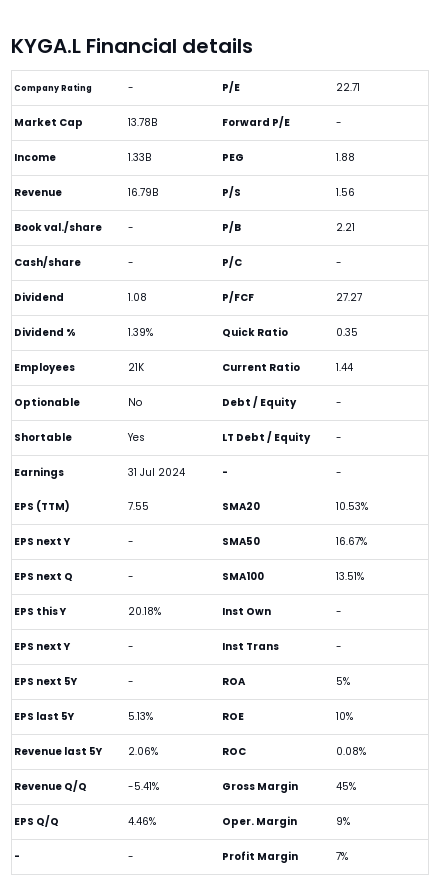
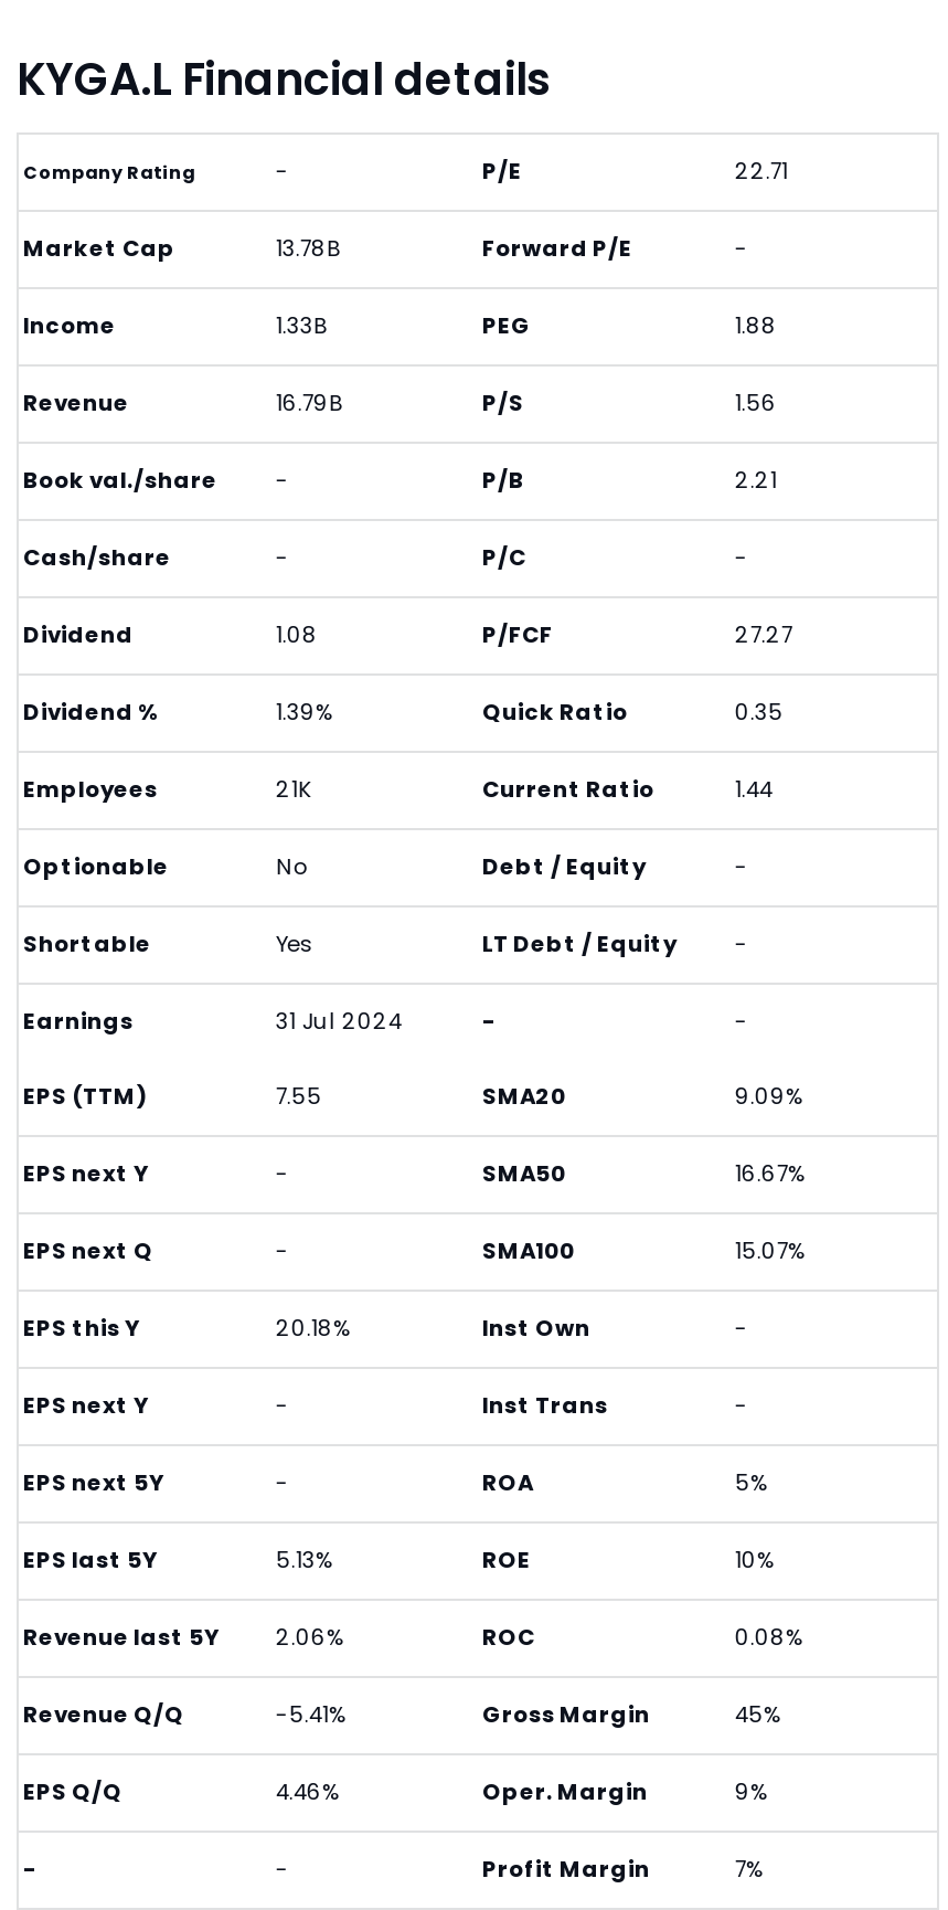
[336,499,368,514] 10.53% -> [735,1080,801,1113] 9.09%
[336,569,364,584] 13.51% -> [735,1234,803,1267] 15.07%

